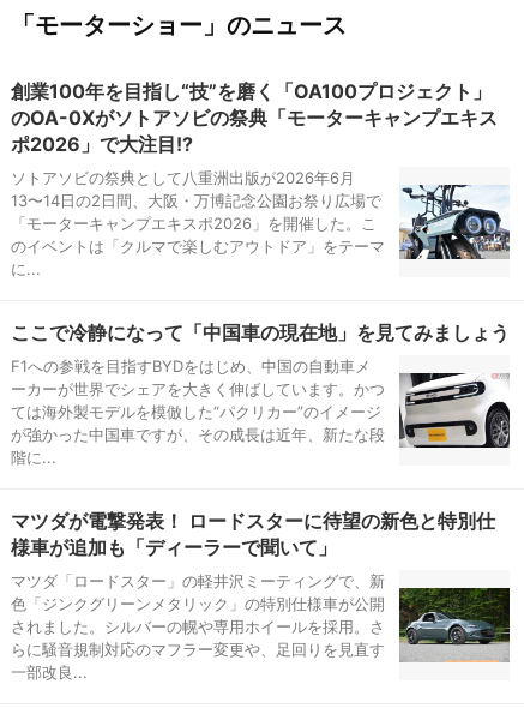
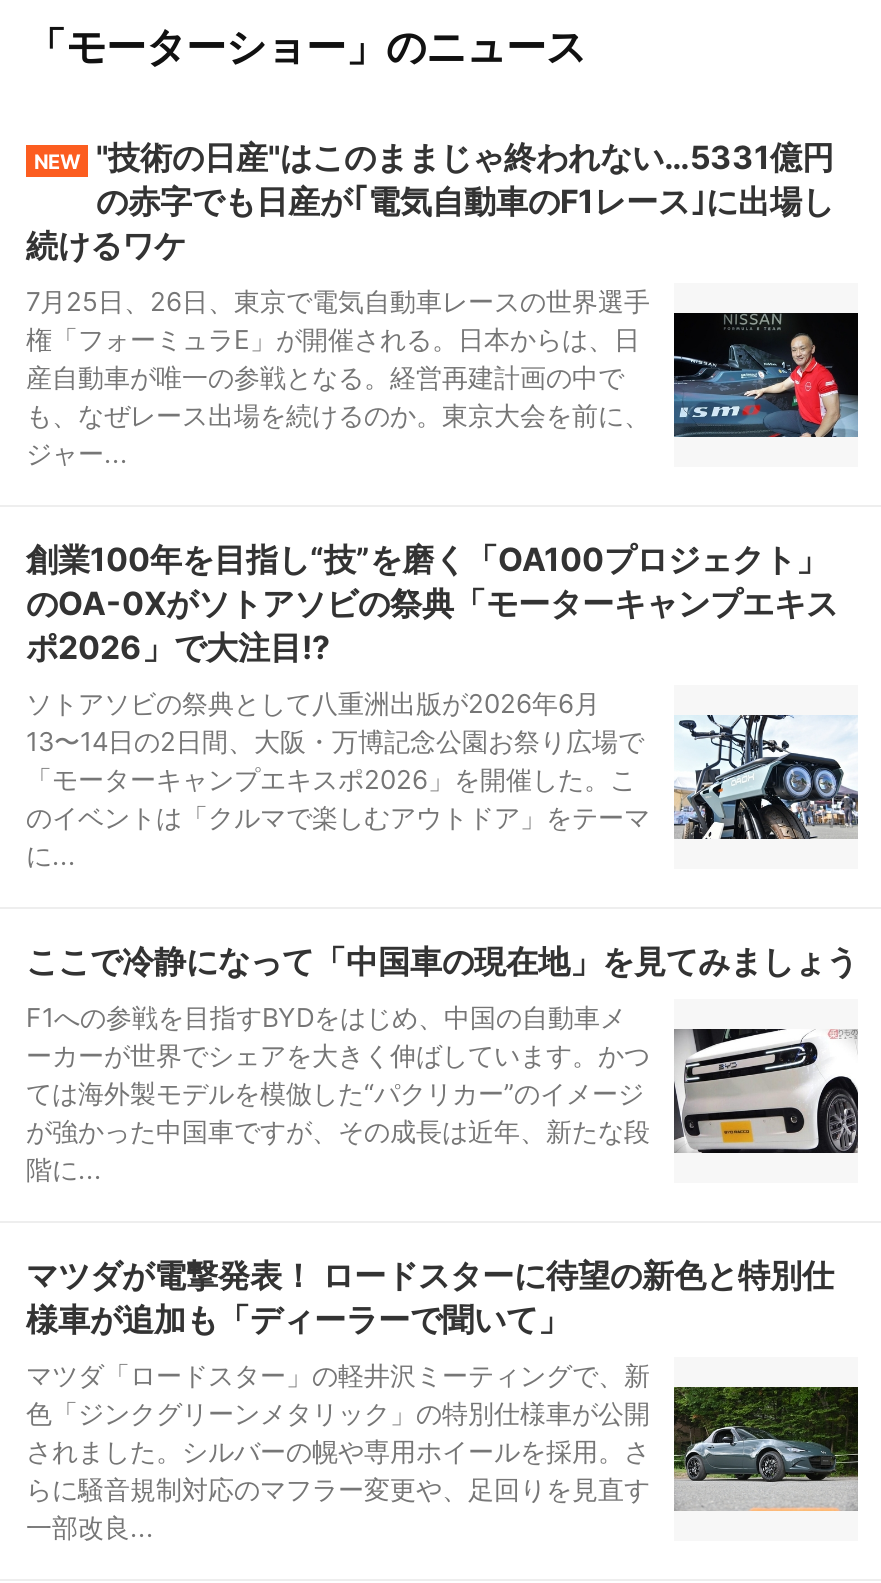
none -> [26,137,860,469] [image] | NEW | "技術の日産"はこのままじゃ終われない…5331億円 | の赤字でも日産が｢電気自動車のF1レース｣に出場し | 続けるワケ | 7月25日、26日、東京で電気自動車レースの世界選手 | 権「フォーミュラE」が開催される。日本からは、日 | 産自動車が唯一の参戦となる。経営再建計画の中で | も、なぜレース出場を続けるのか。東京大会を前に、 | ジャー...

